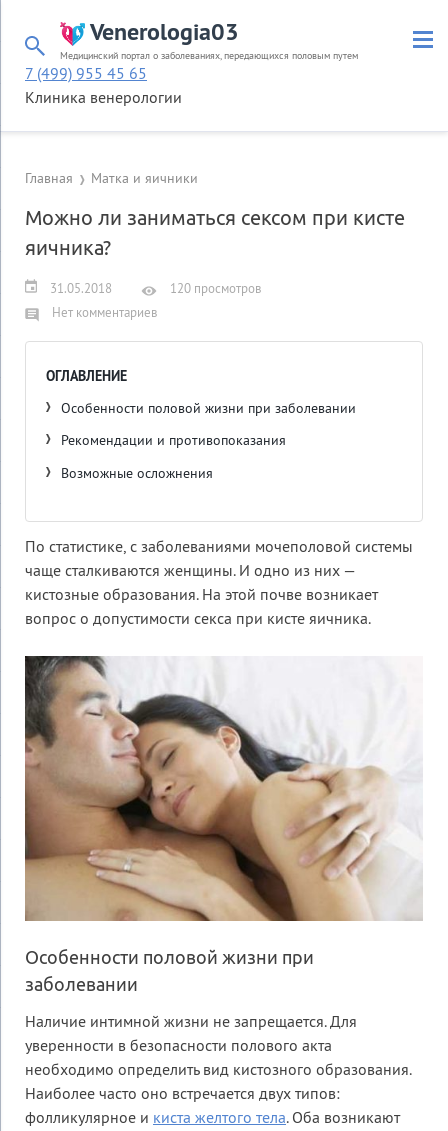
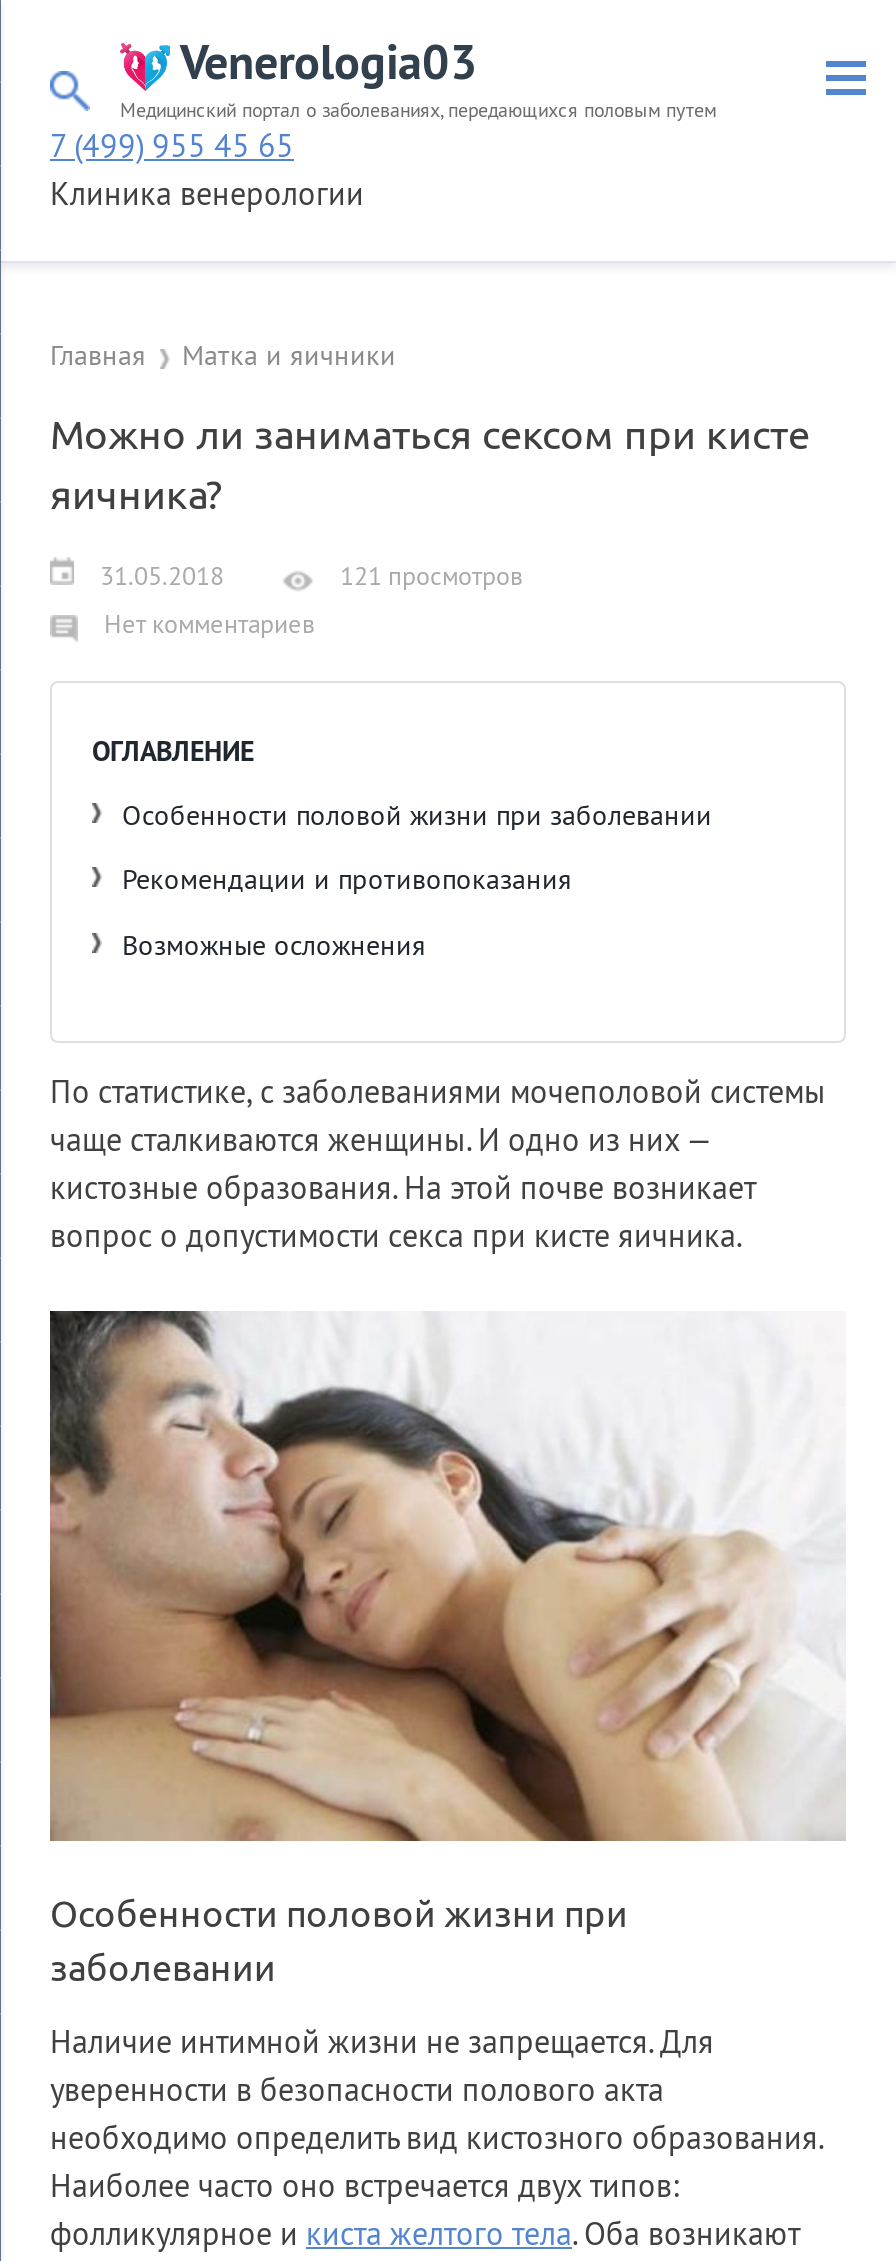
[167,282,261,298] 120 просмотров -> [334,563,522,595] 121 просмотров

